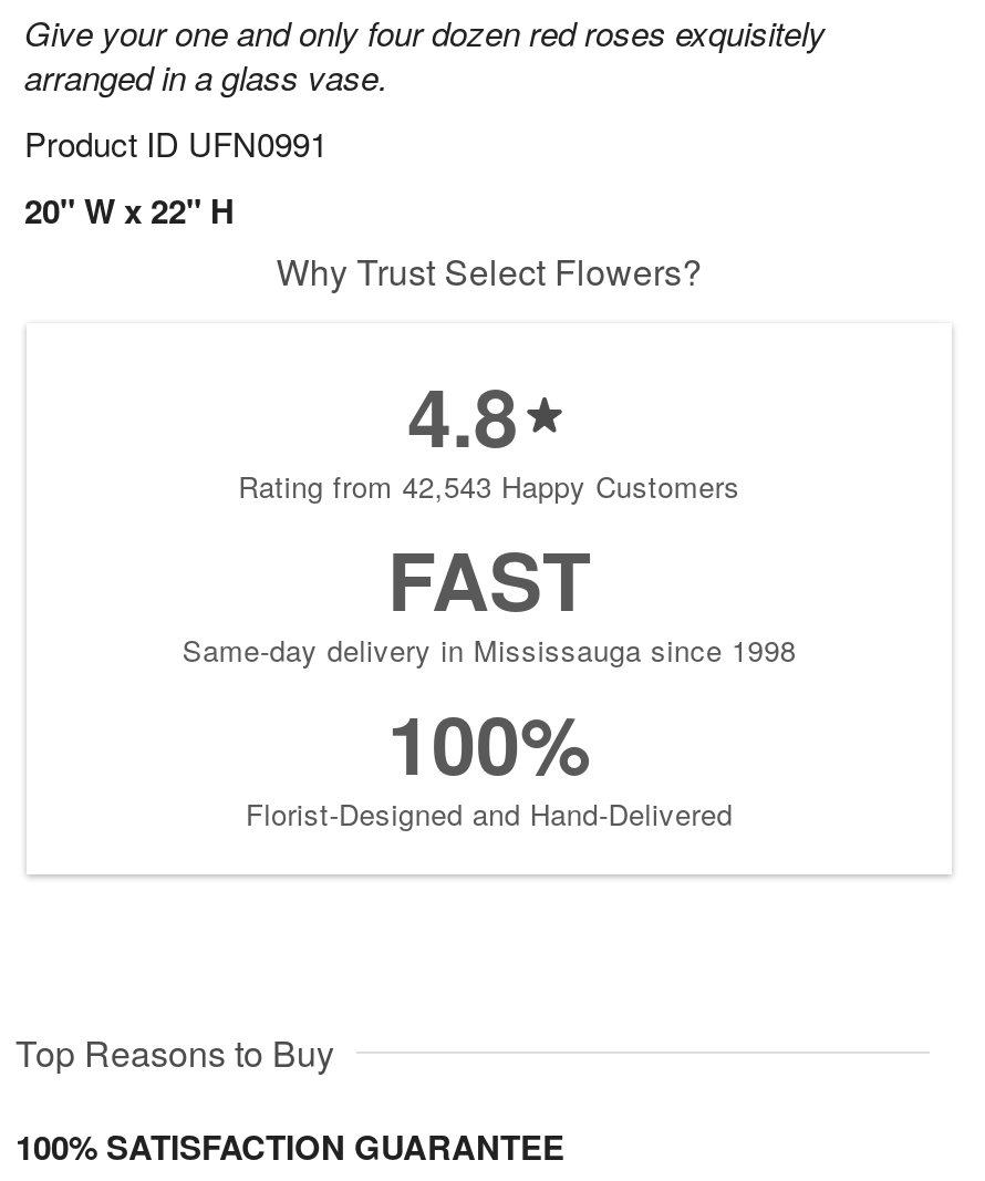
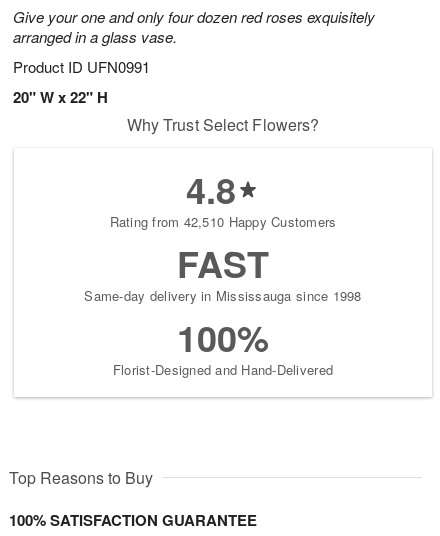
[238,466,740,508] Rating from 42,543 Happy Customers -> [110,212,336,231] Rating from 42,510 Happy Customers

